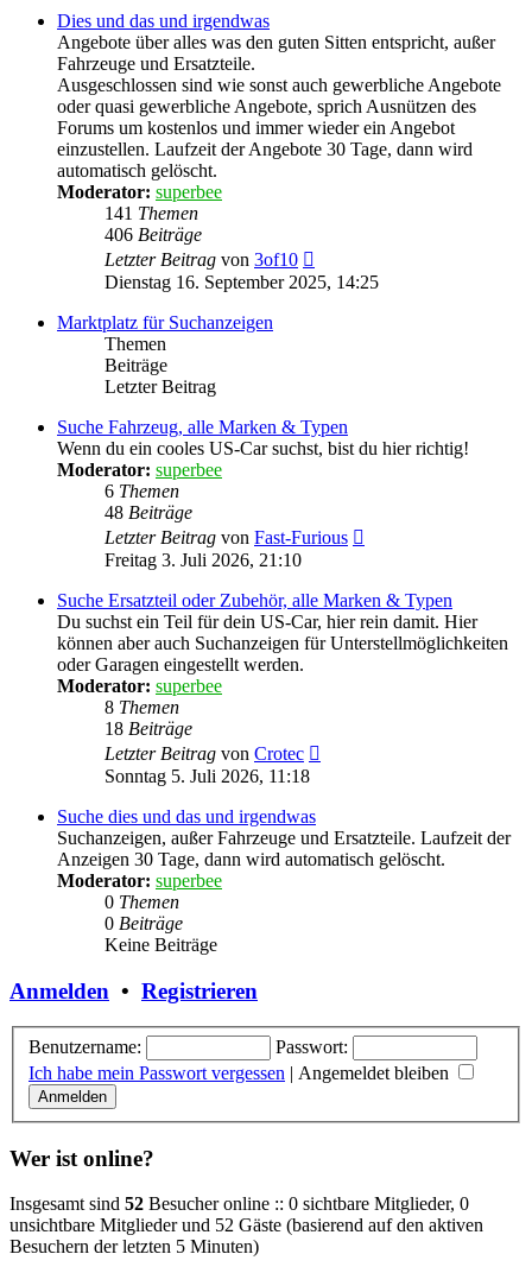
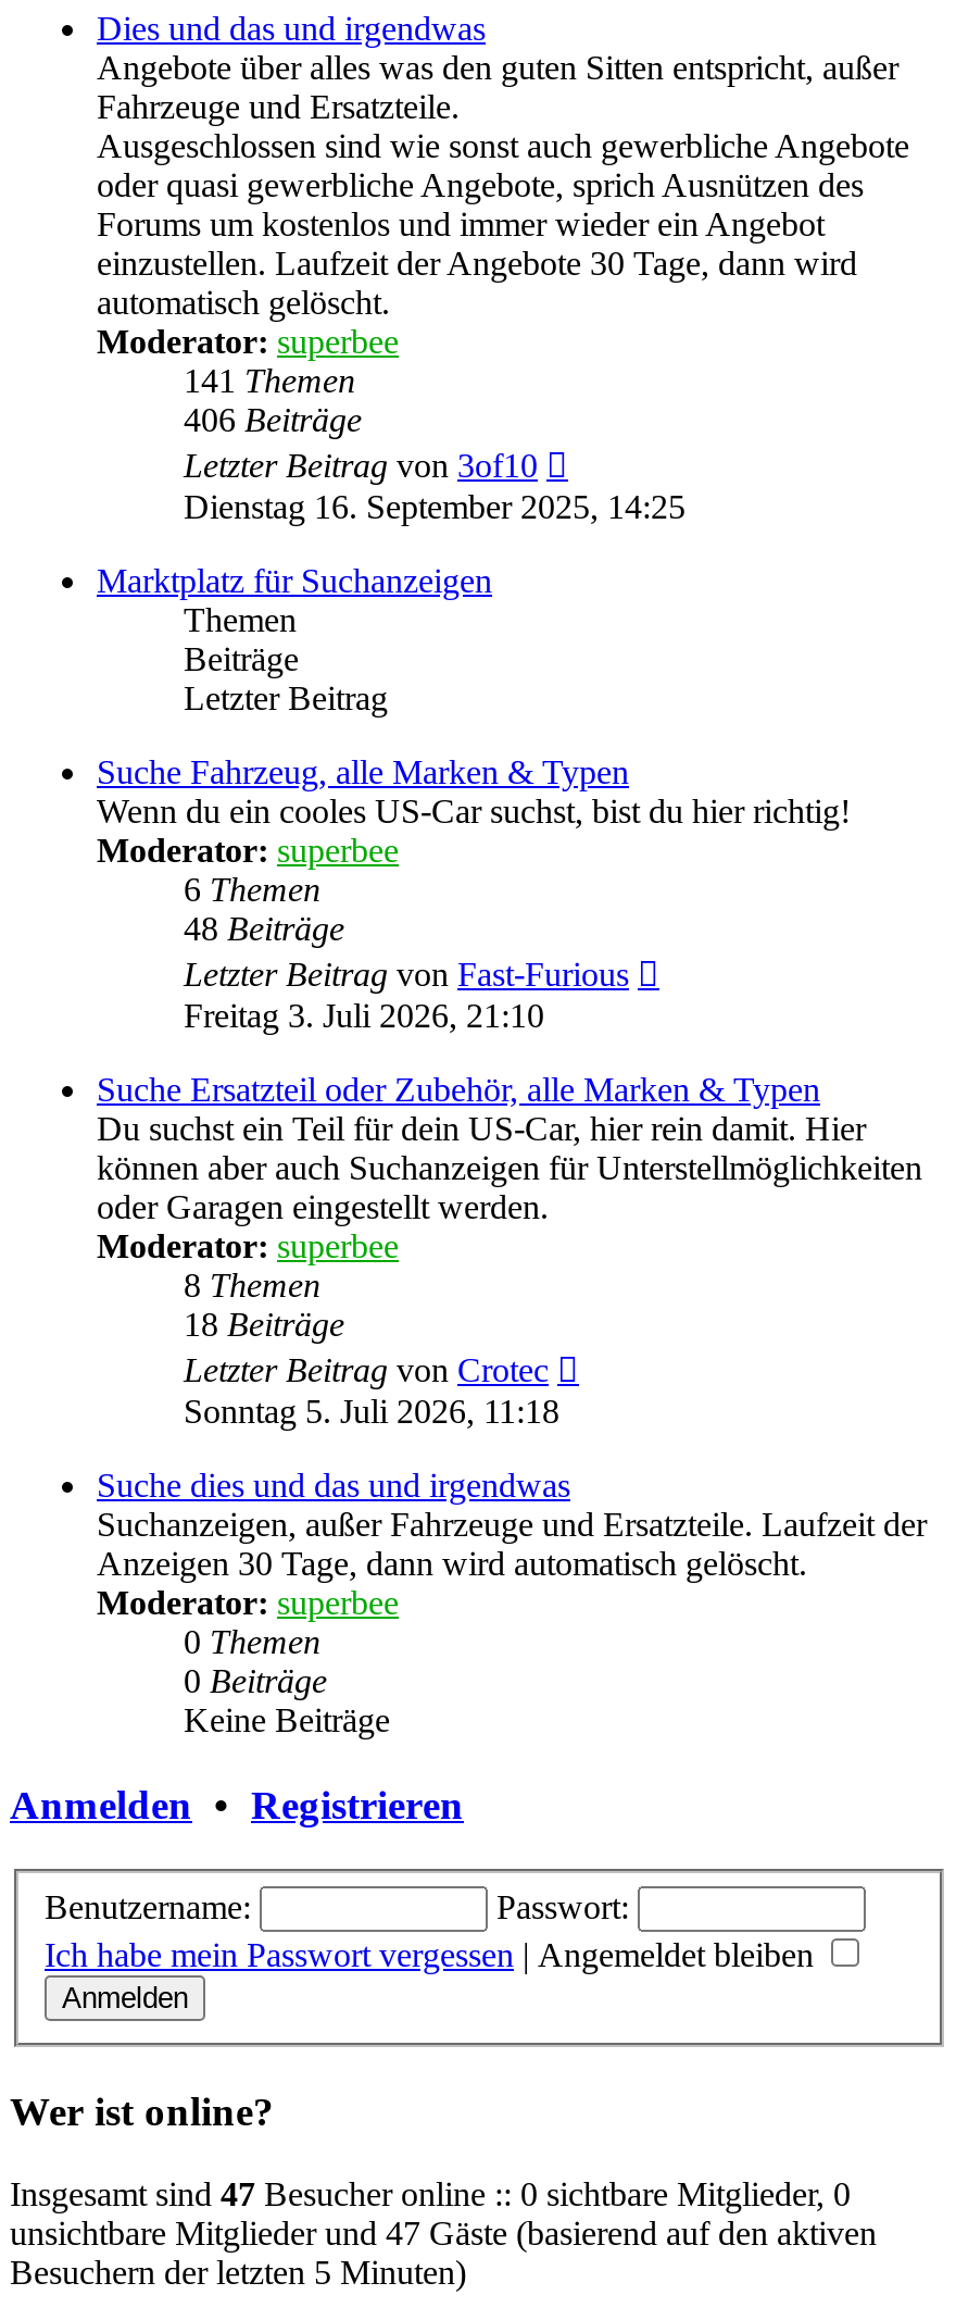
[9,1194,469,1214] Insgesamt sind 52 Besucher online :: 0 sichtbare Mitglieder, 0 -> [10,2176,851,2213] Insgesamt sind 47 Besucher online :: 0 sichtbare Mitglieder, 0
[9,1215,483,1235] unsichtbare Mitglieder und 52 Gäste (basierend auf den aktiven -> [10,2215,877,2252] unsichtbare Mitglieder und 47 Gäste (basierend auf den aktiven

